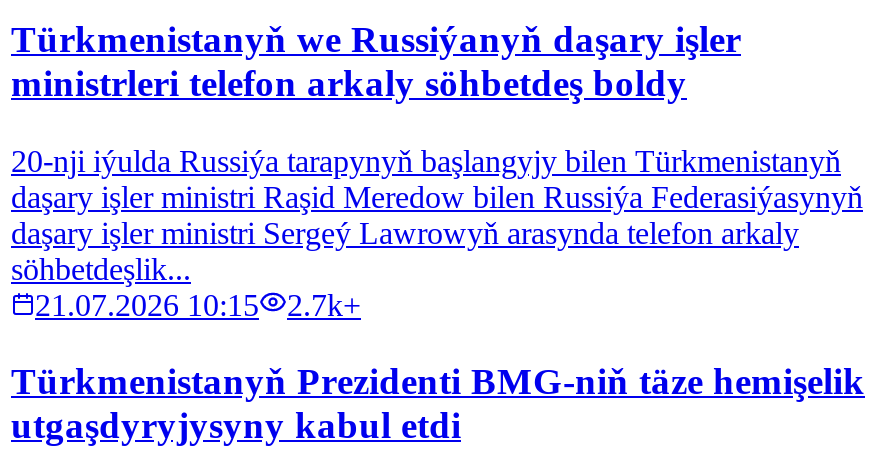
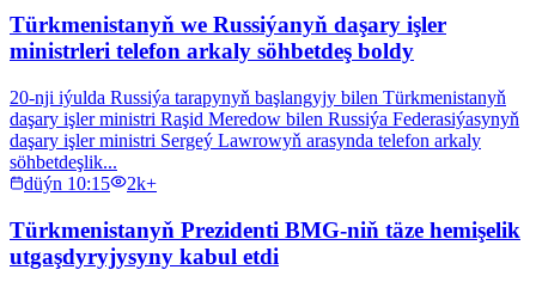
[35,288,361,322] 21.07.2026 10:15 | 2.7k+ -> [24,173,157,193] düýn 10:15 | 2k+

